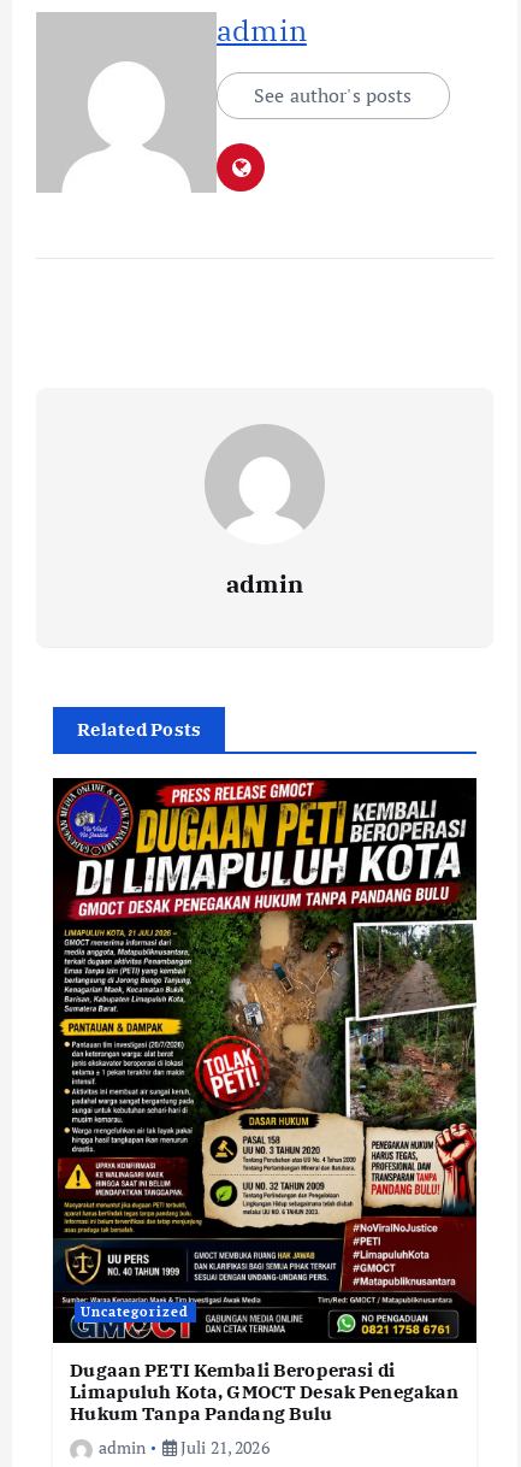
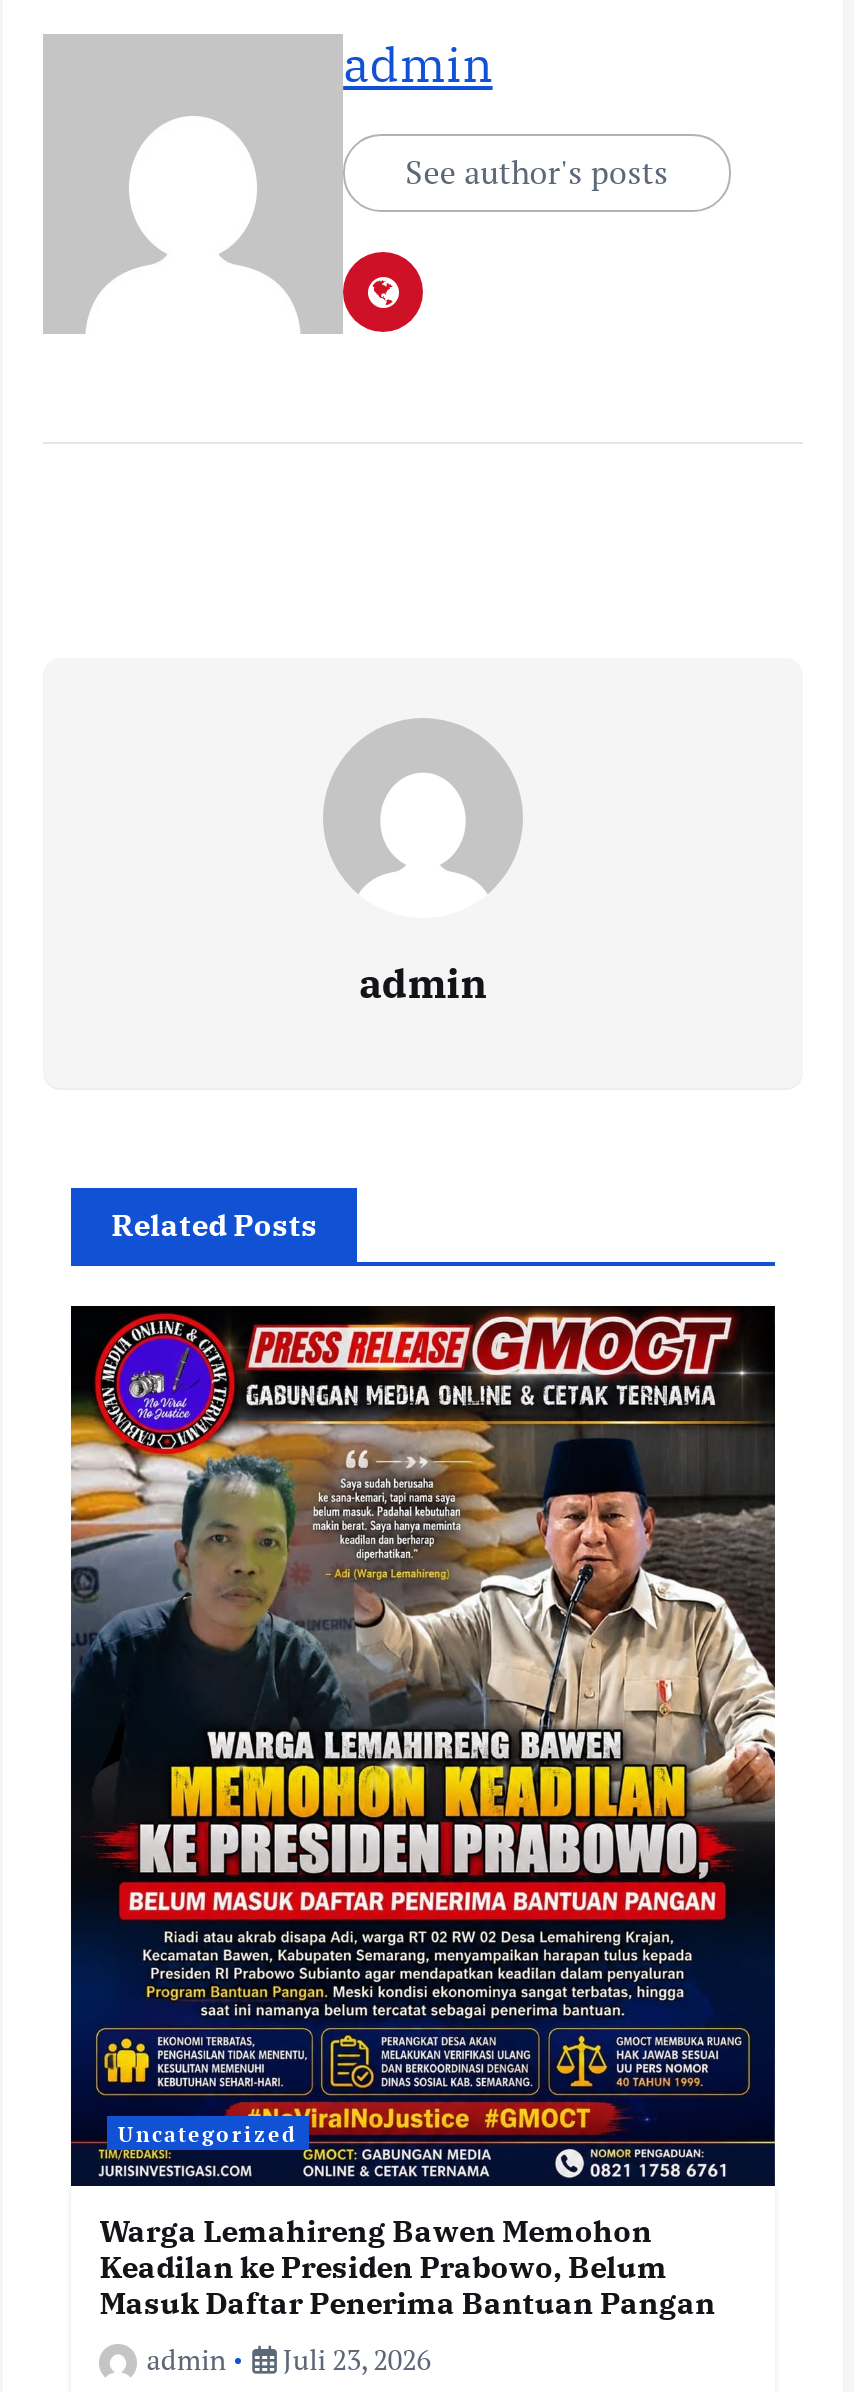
[52,779,478,1425] [image] | Dugaan PETI Kembali Beroperasi di | Limapuluh Kota, GMOCT Desak Penegakan | Hukum Tanpa Pandang Bulu -> [69,1308,777,2322] [image] | Warga Lemahireng Bawen Memohon | Keadilan ke Presiden Prabowo, Belum | Masuk Daftar Penerima Bantuan Pangan
[98,1436,269,1459] admin Juli 21, 2026 -> [146,2340,430,2378] admin Juli 23, 2026

